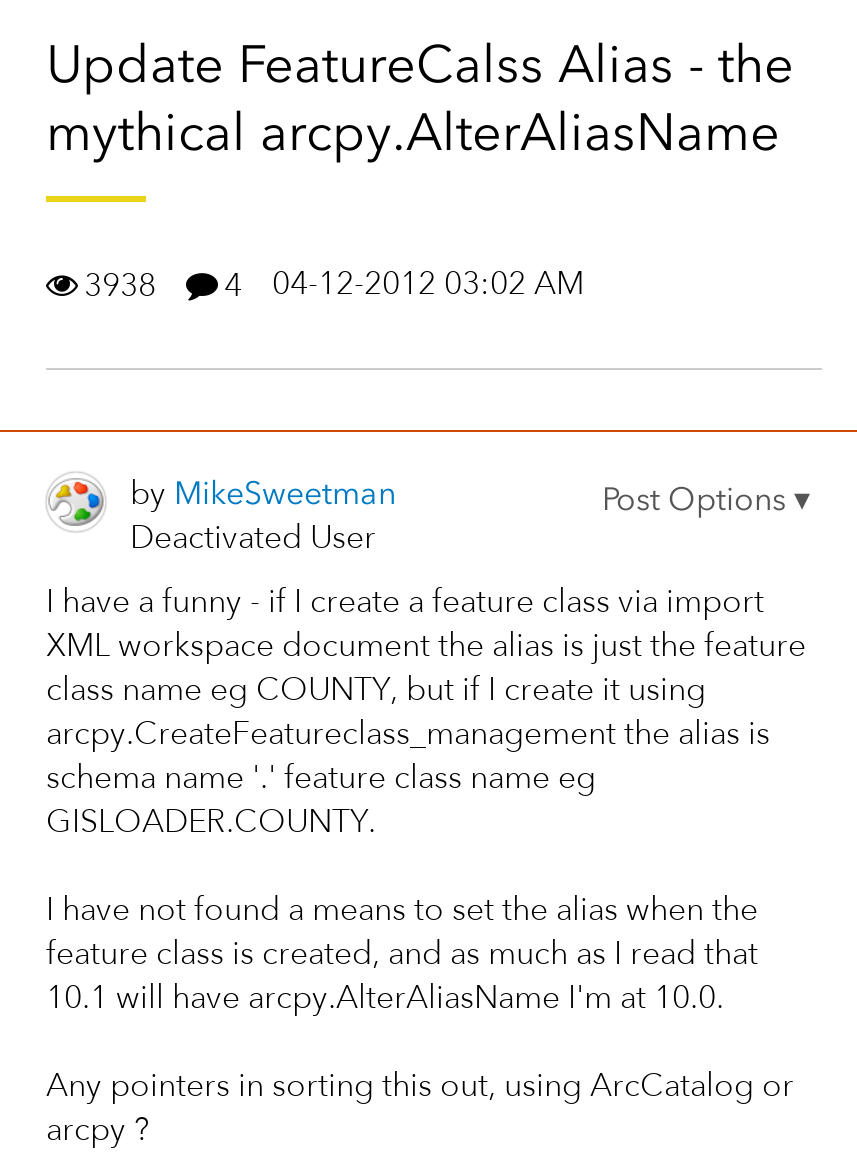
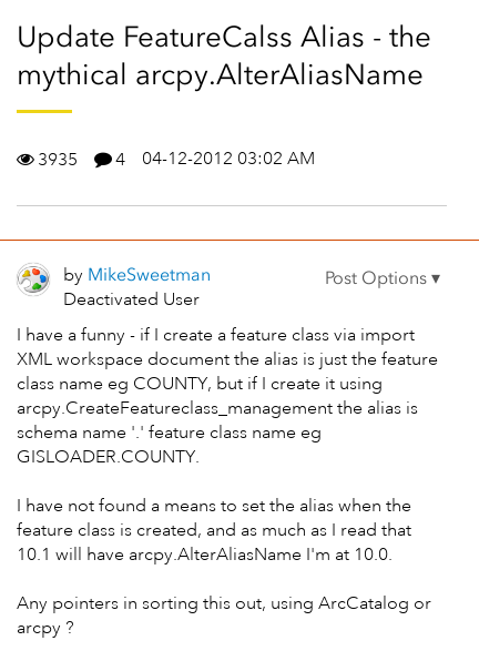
[84,264,584,306] 3938 4 04-12-2012 03:02 AM -> [38,148,315,171] 3935 4 04-12-2012 03:02 AM

